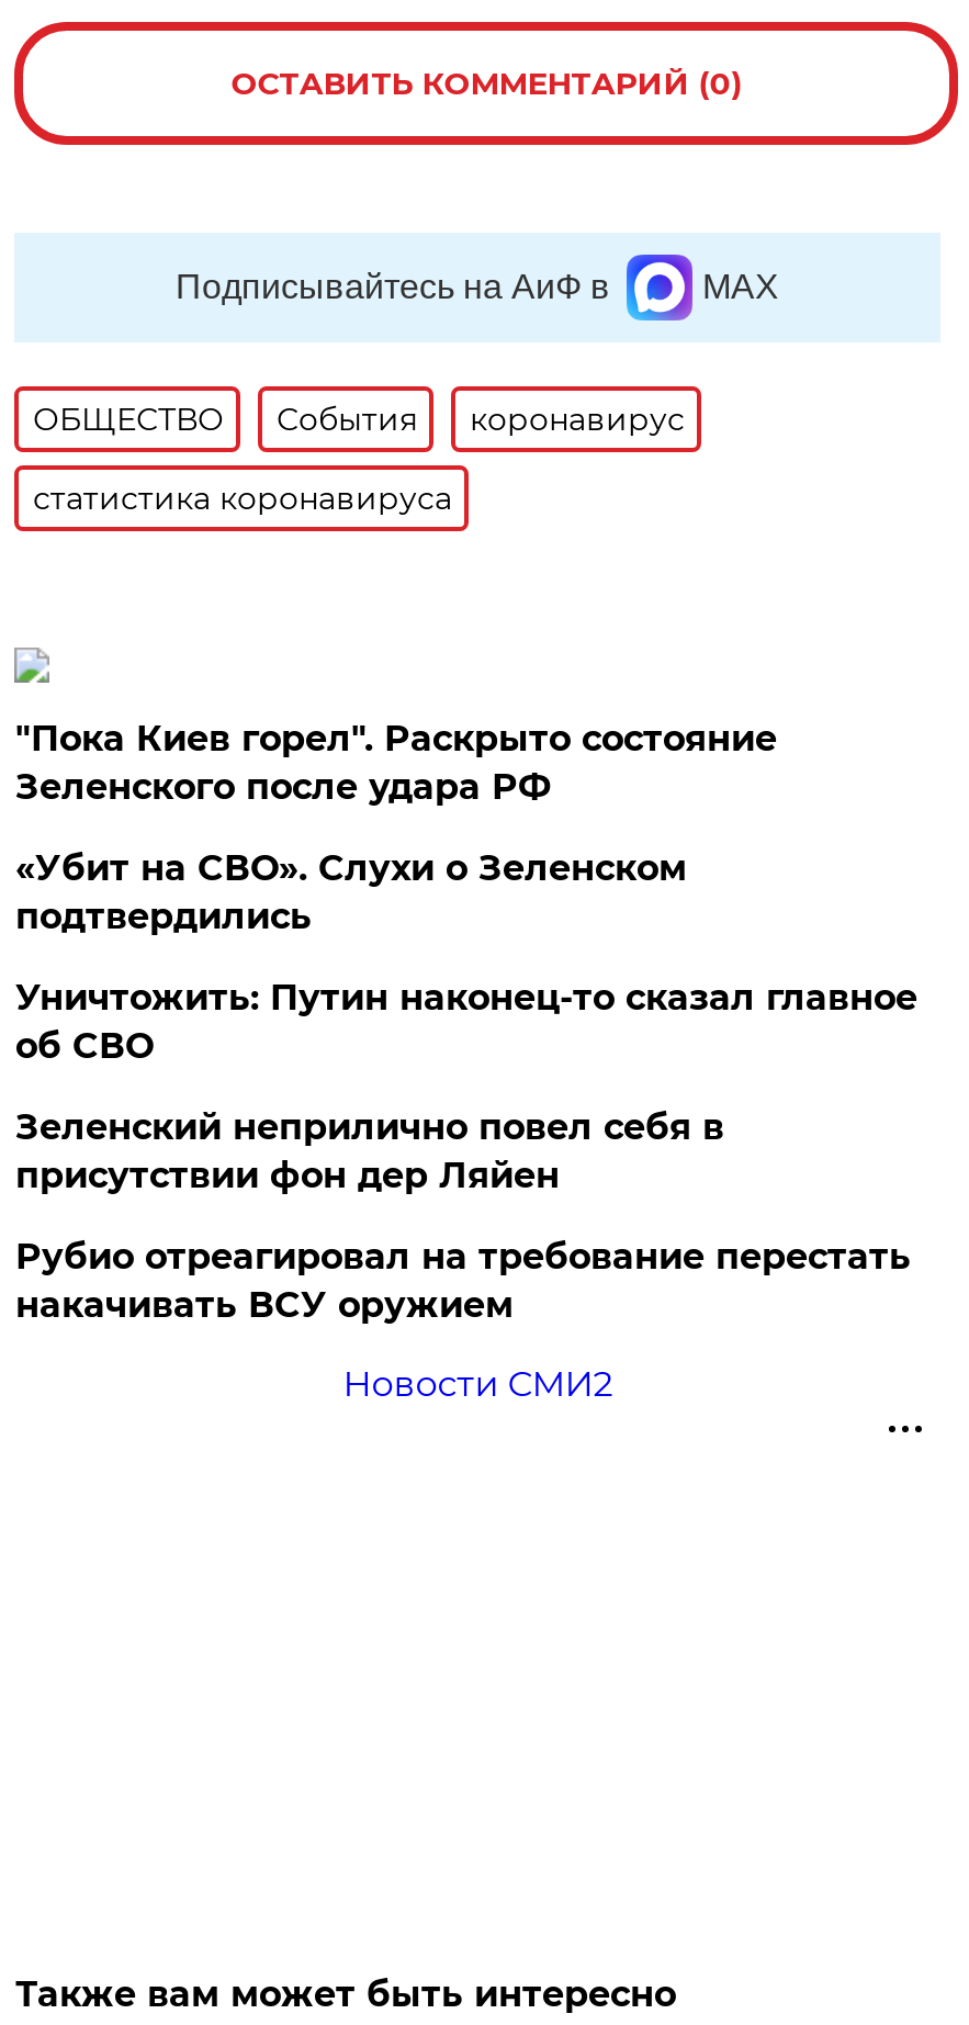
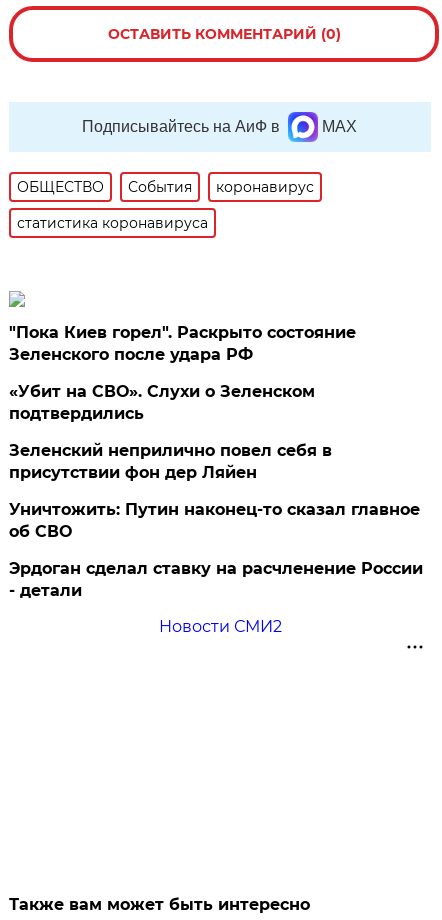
moved [15,977,917,1067] -> [9,500,420,541]: Уничтожить: Путин наконец-то сказал главное | об СВО
moved [15,1106,724,1196] -> [9,441,332,482]: Зеленский неприлично повел cебя в | присутствии фон дер Ляйен
[15,1236,911,1326] Рубио отреагировал на требование перестать | накачивать ВСУ оружием -> [9,559,423,600] Эрдоган сделал ставку на расчленение России | - детали

